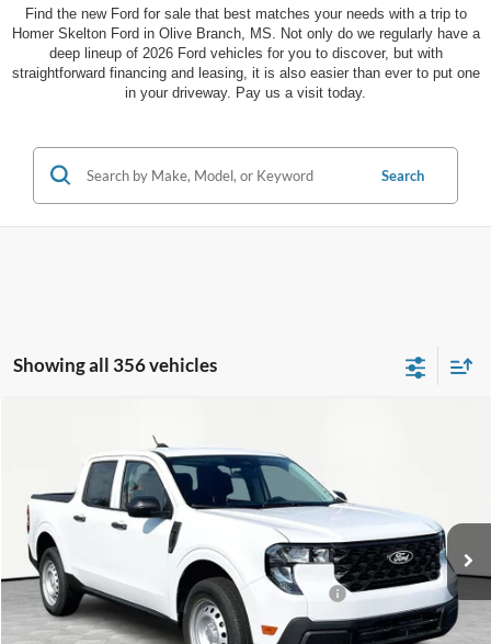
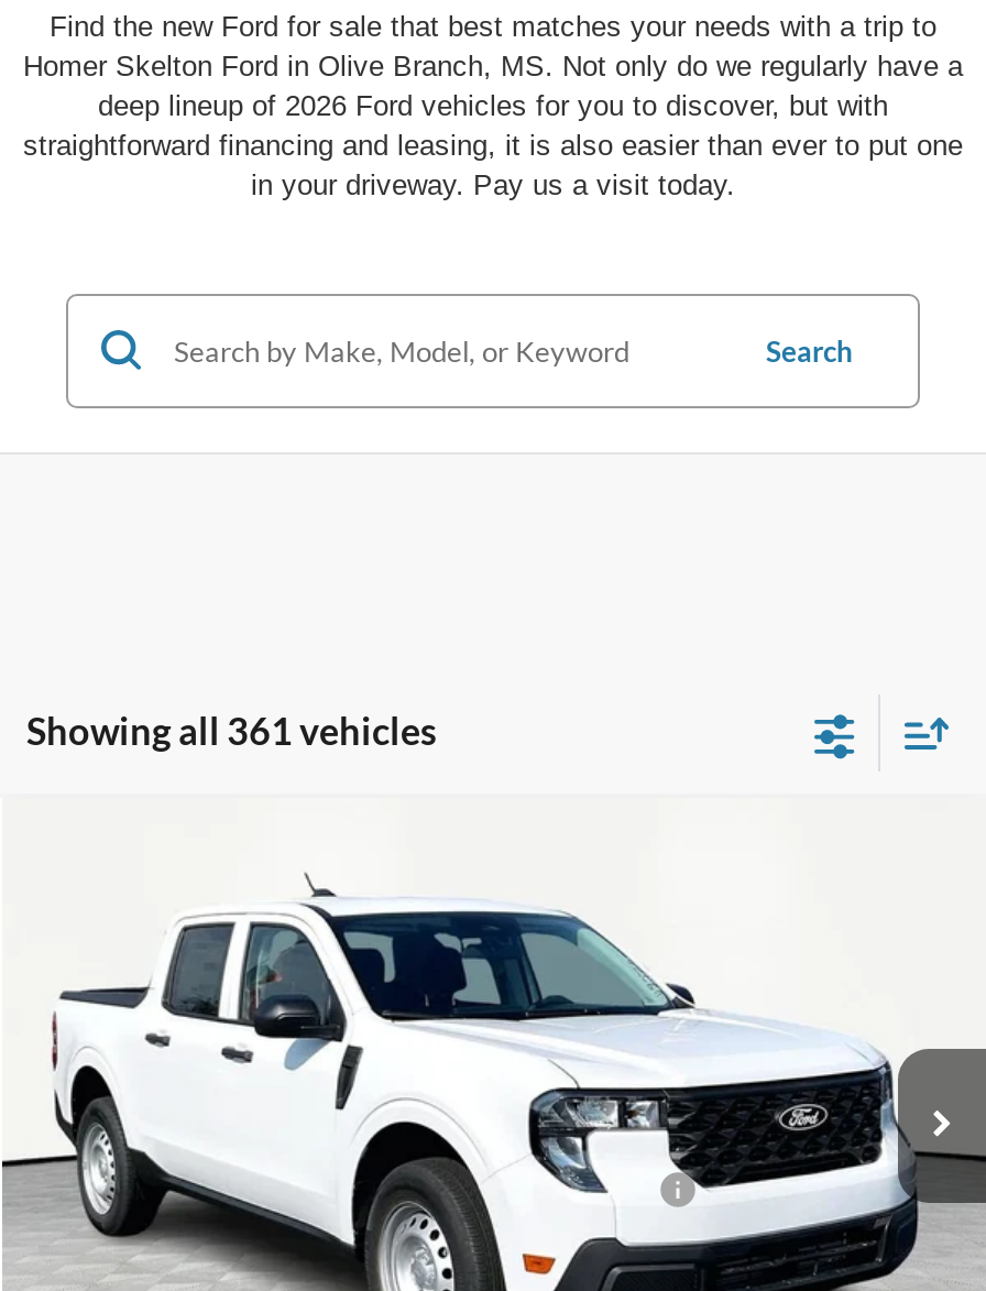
[13,353,217,376] Showing all 356 vehicles -> [26,707,436,753] Showing all 361 vehicles

